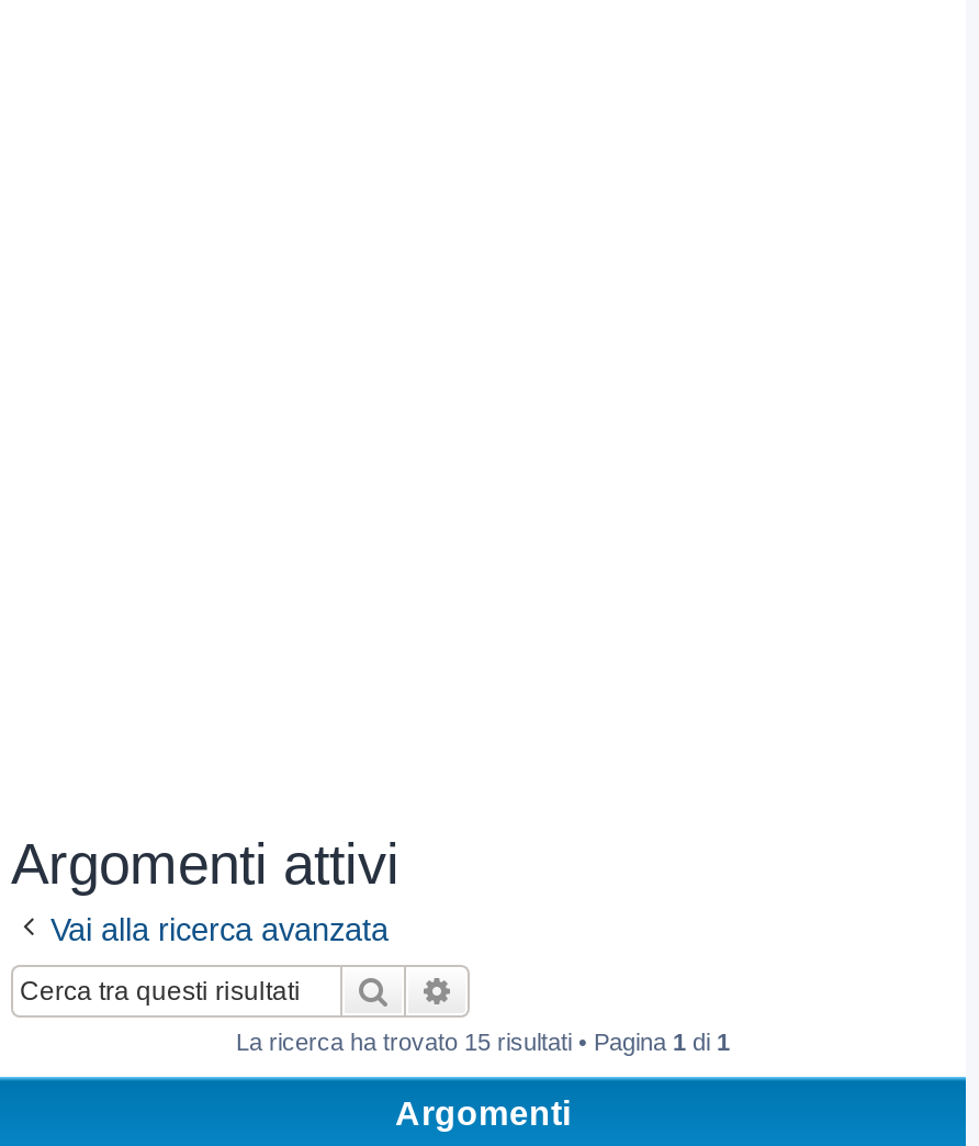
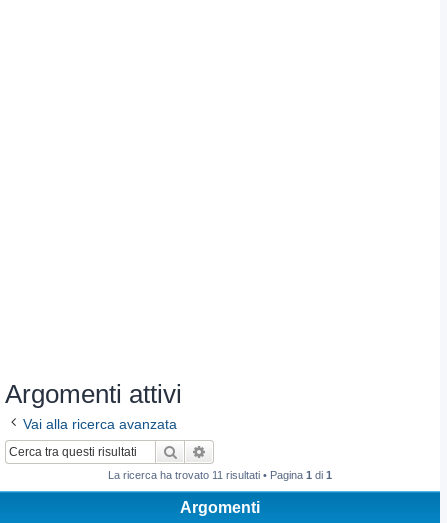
[236,1029,730,1056] La ricerca ha trovato 15 risultati • Pagina 1 di 1 -> [108,469,332,481] La ricerca ha trovato 11 risultati • Pagina 1 di 1

